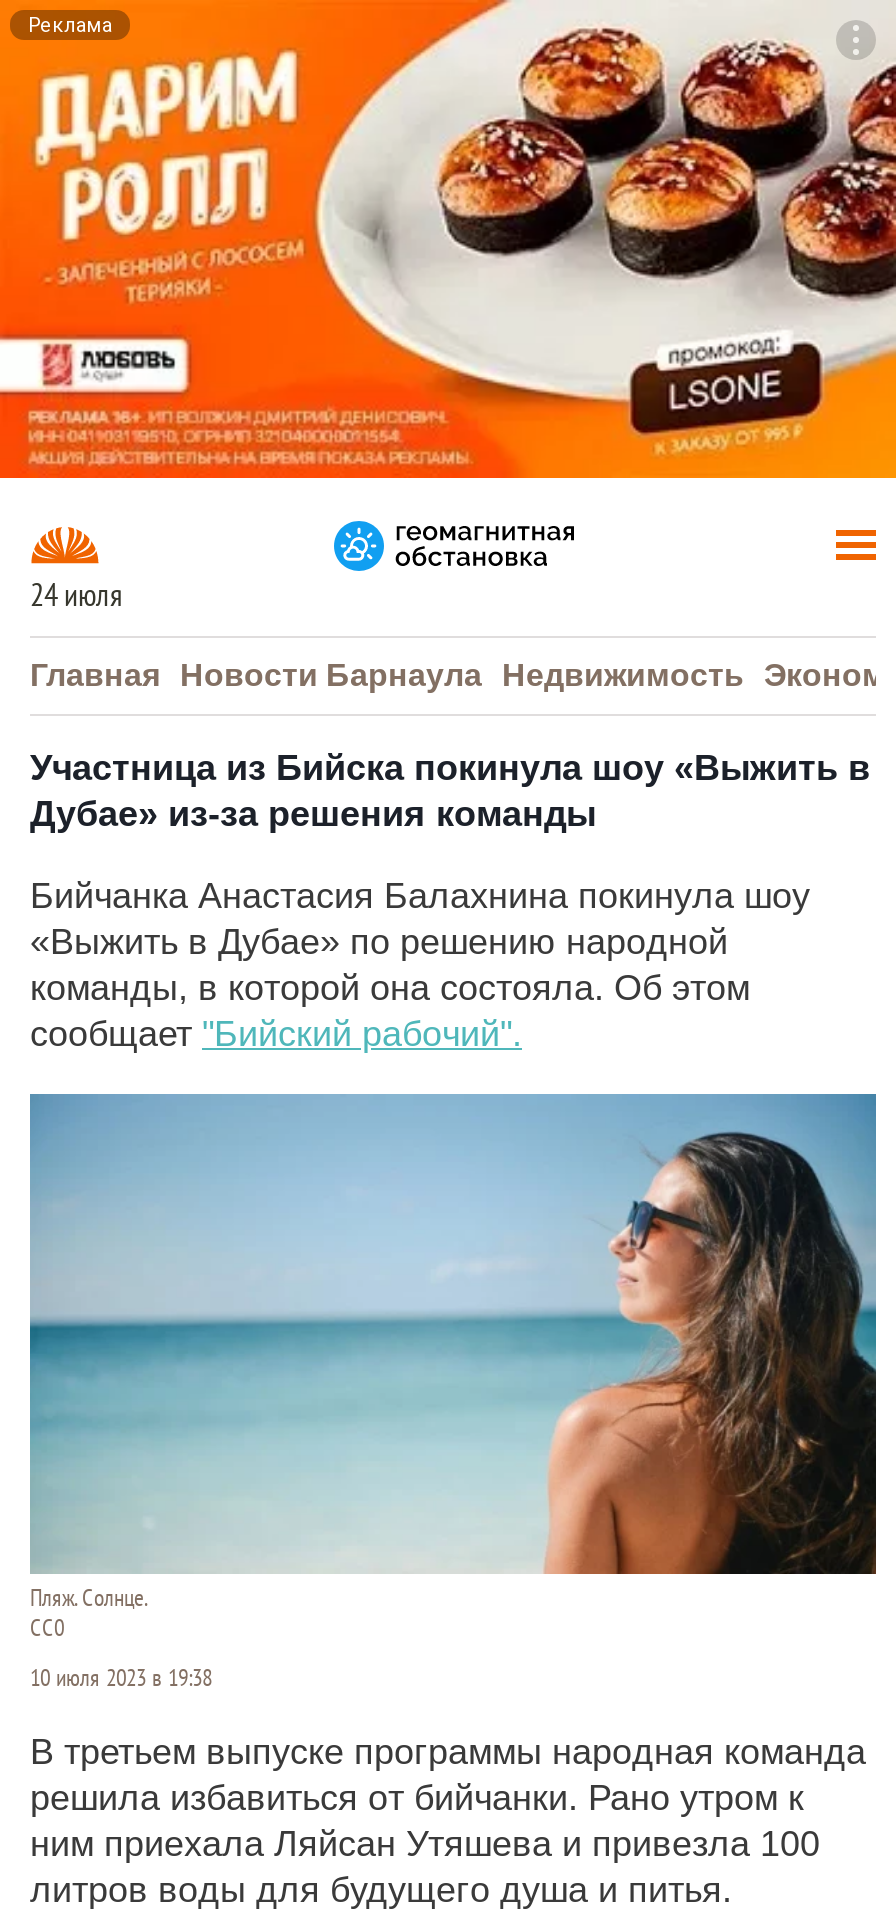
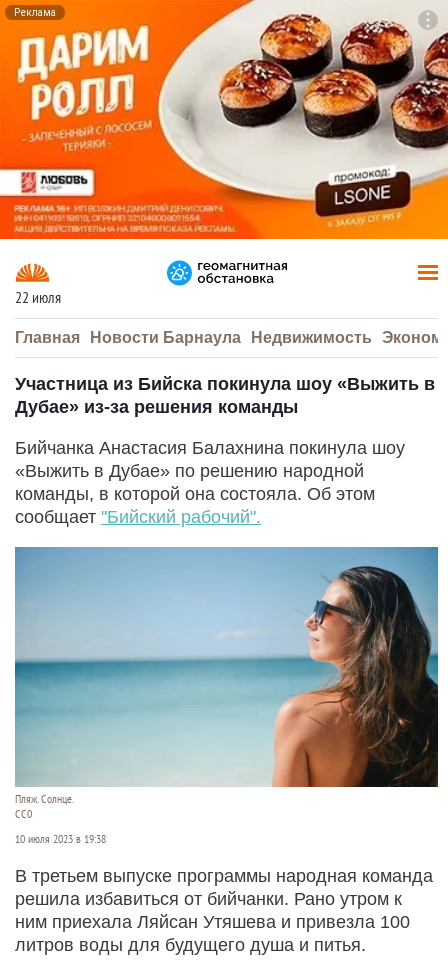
[30,578,122,614] 24 июля -> [15,289,61,307] 22 июля

